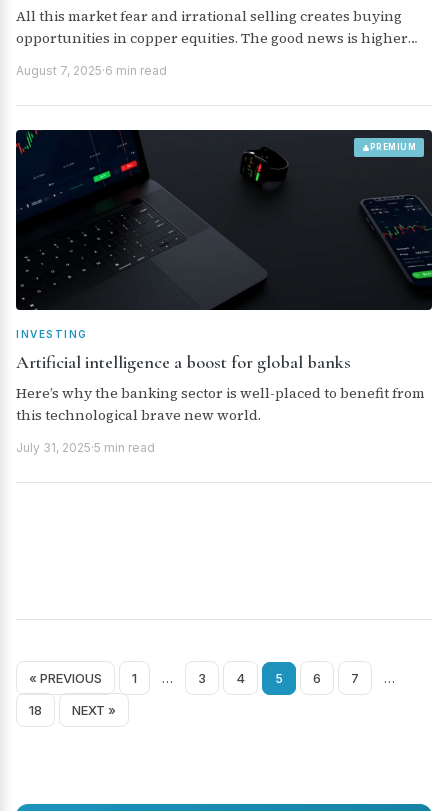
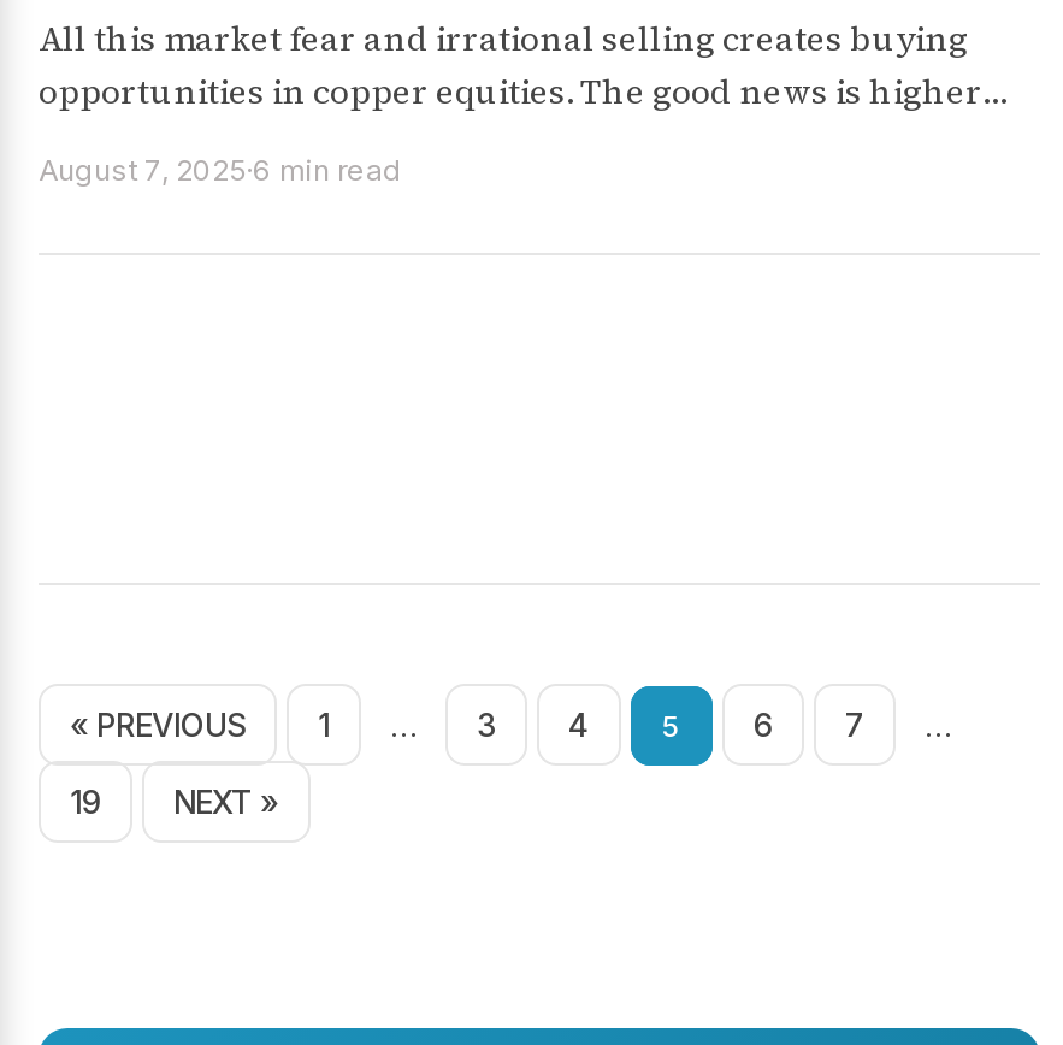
[15,129,433,311] [image] | PREMIUM -> none
[16,328,425,455] INVESTING | Artificial intelligence a boost for global banks | Here’s why the banking sector is well-placed to benefit from | this technological brave new world. | July 31, 2025·5 min read -> none
[29,702,116,718] 18 NEXT » -> [70,783,279,821] 19 NEXT »

